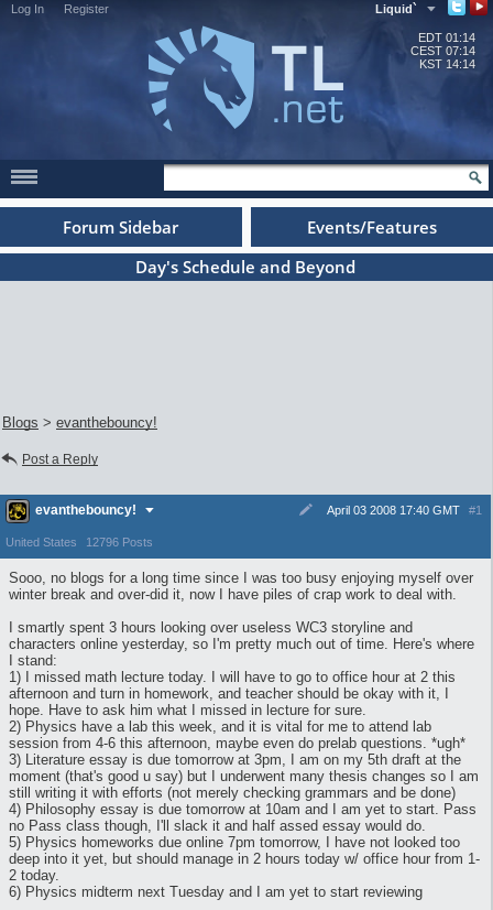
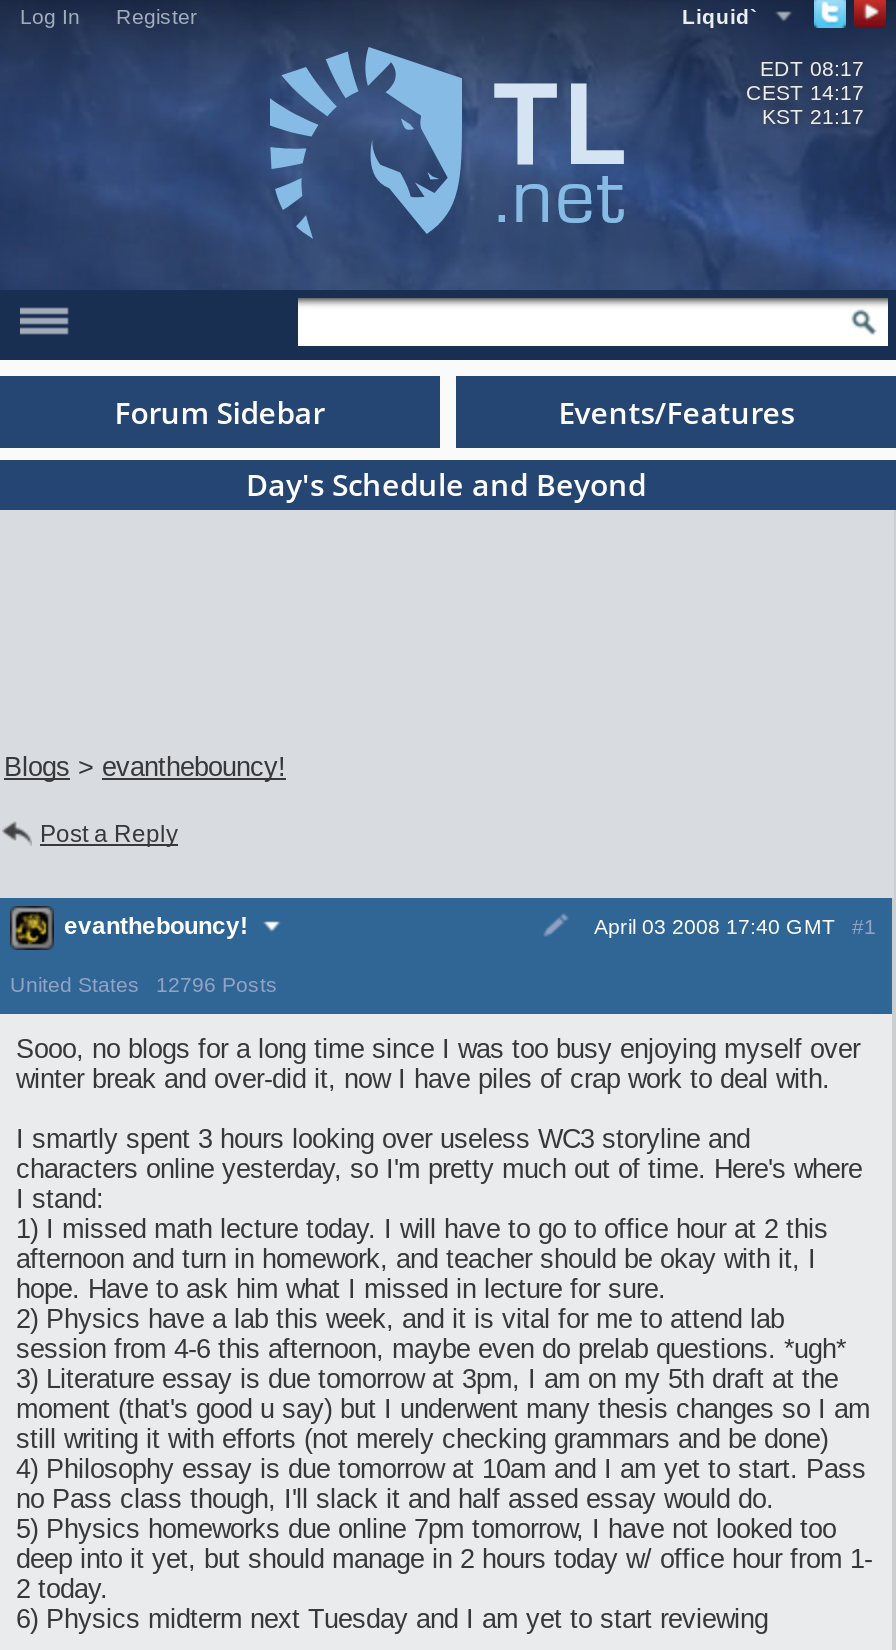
[418,31,475,44] EDT 01:14 -> [760,56,864,80] EDT 08:17
[410,44,475,57] CEST 07:14 -> [746,80,864,104] CEST 14:17
[419,57,475,71] KST 14:14 -> [762,104,864,128] KST 21:17

